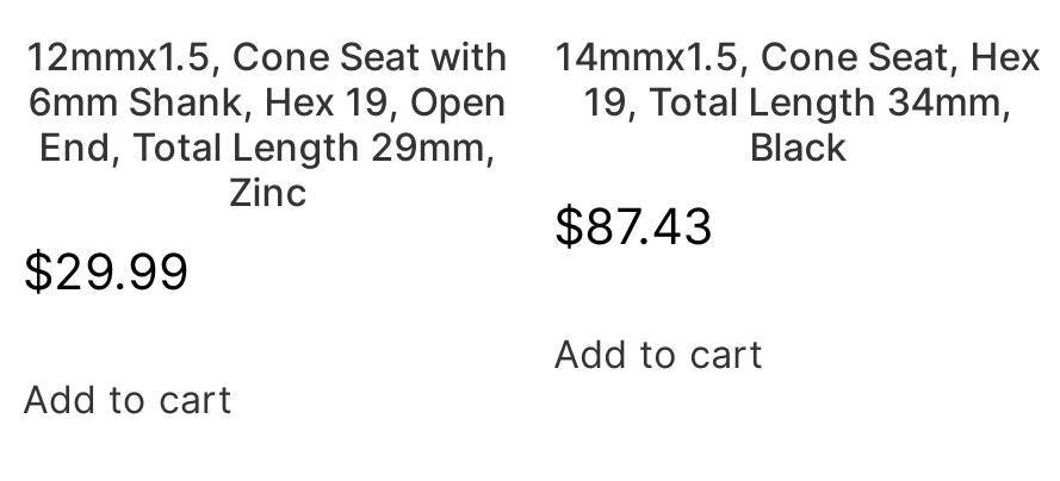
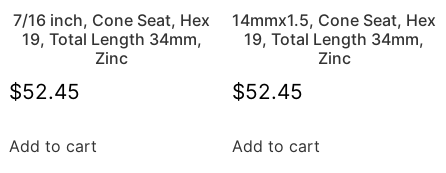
[27,31,508,170] 12mmx1.5, Cone Seat with | 6mm Shank, Hex 19, Open | End, Total Length 29mm, -> [13,10,210,49] 7/16 inch, Cone Seat, Hex | 19, Total Length 34mm,
[553,122,847,255] Black | $87.43 -> [232,48,351,104] Zinc | $52.45
[23,241,190,301] $29.99 -> [9,79,80,104] $52.45

